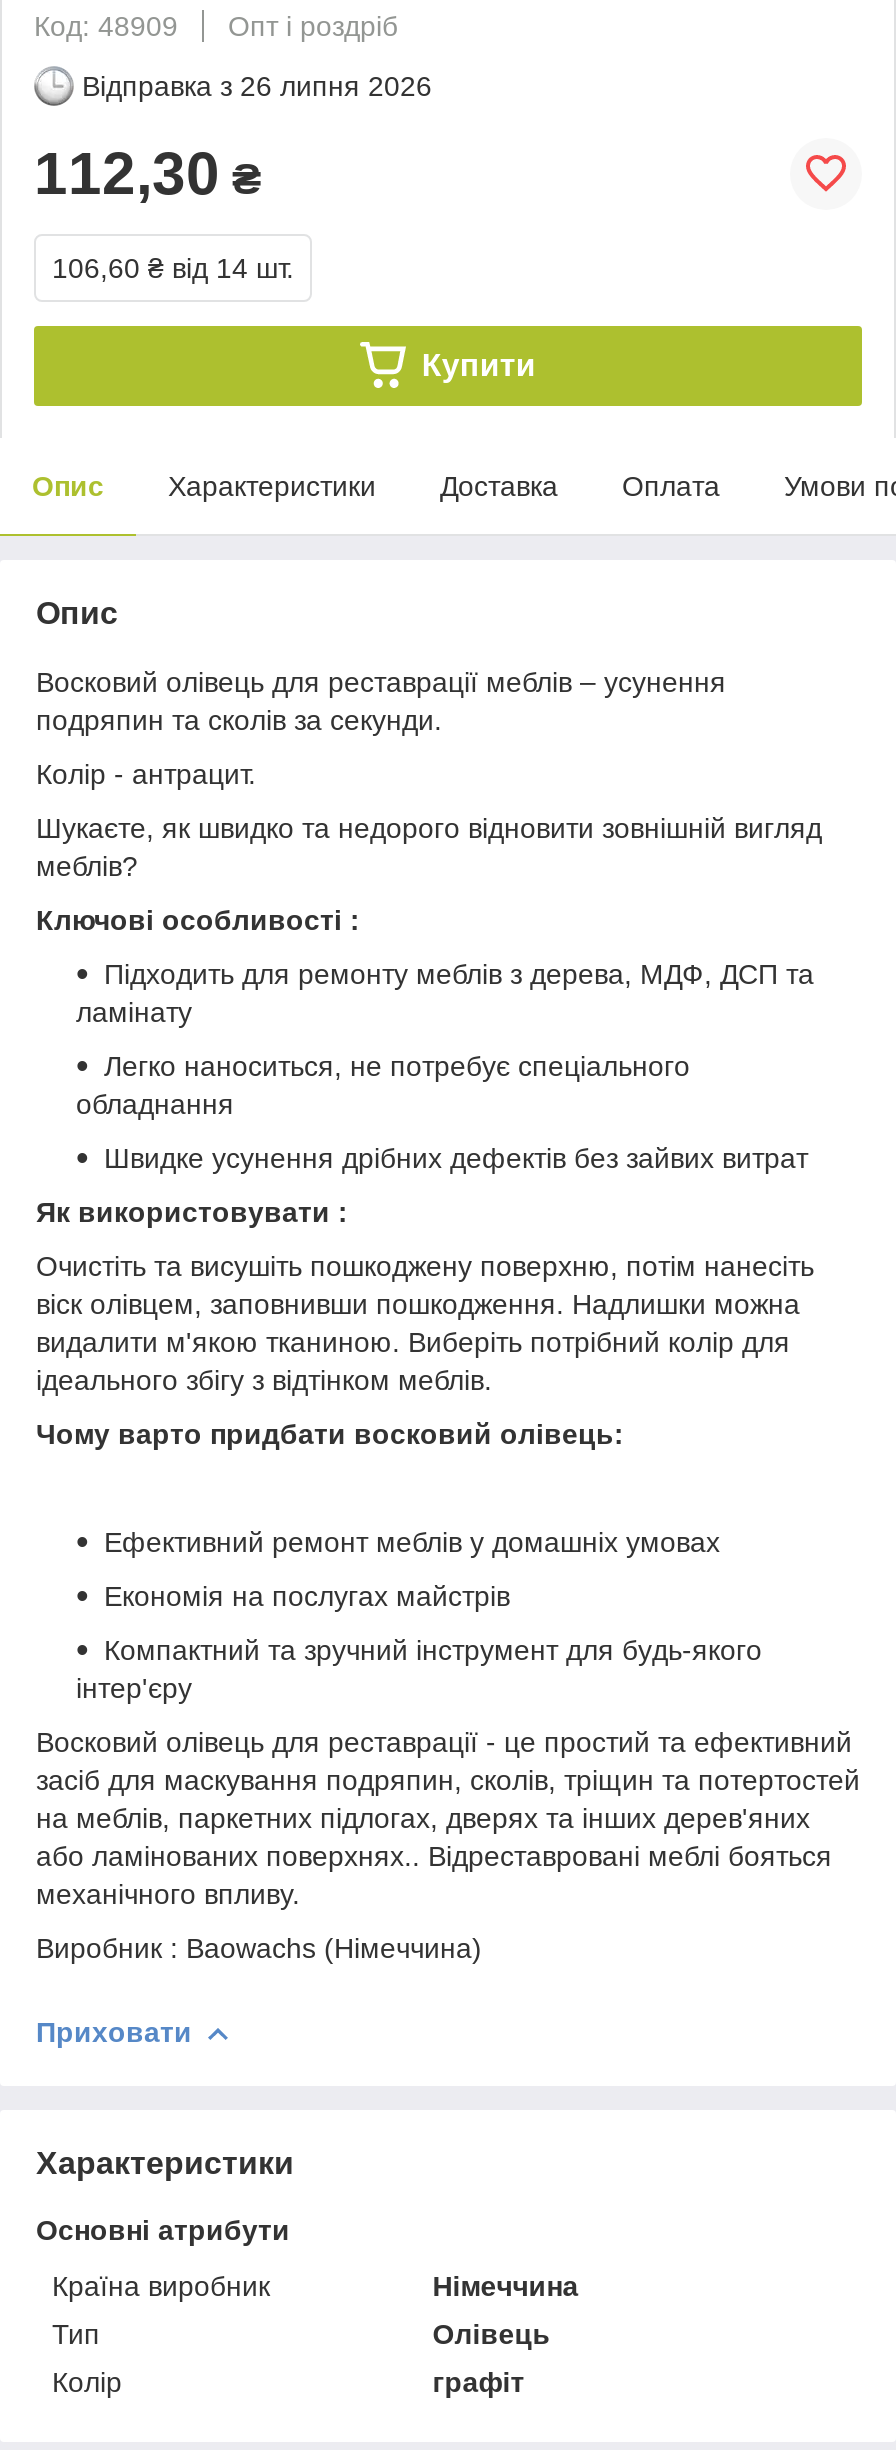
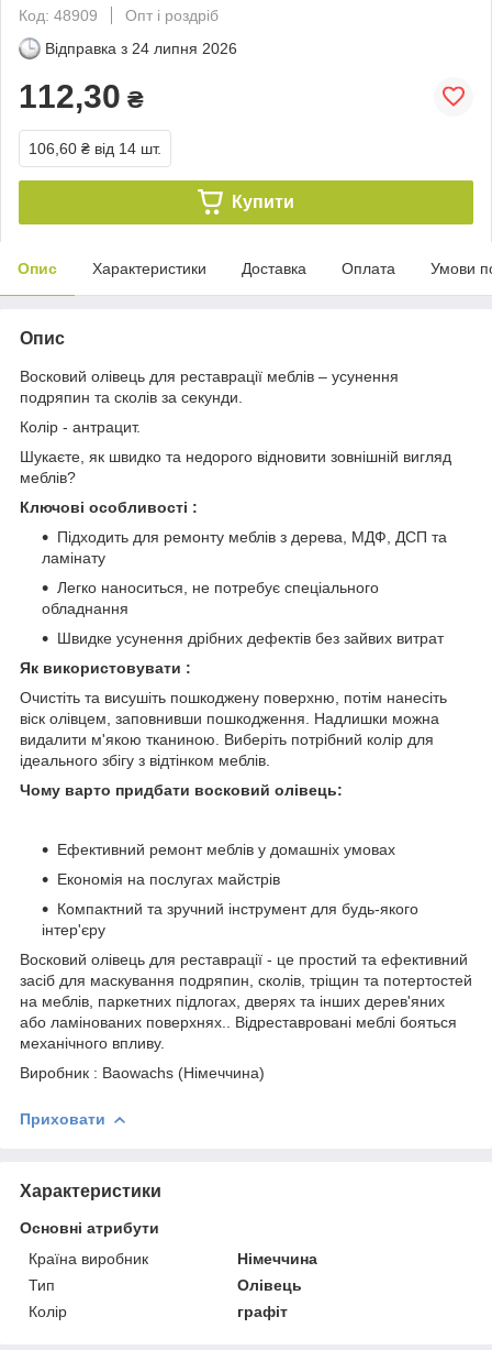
[82,70,432,102] Відправка з 26 липня 2026 -> [45,39,237,57] Відправка з 24 липня 2026

